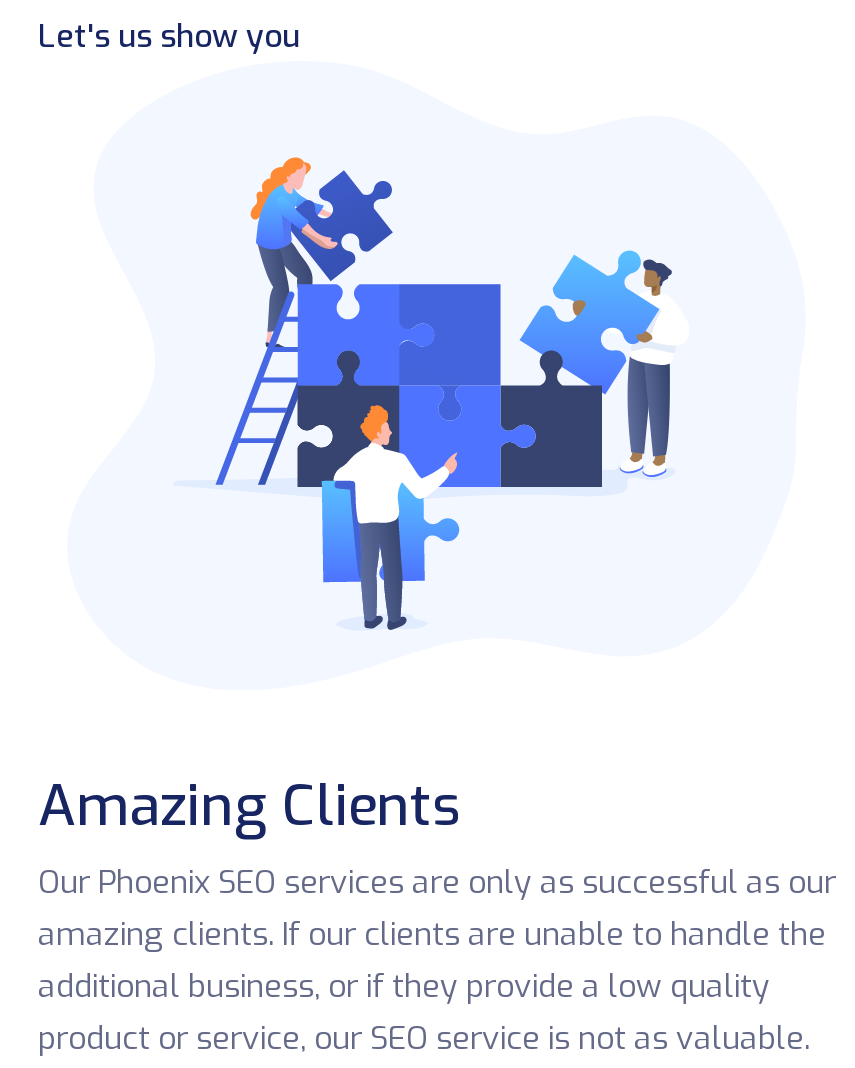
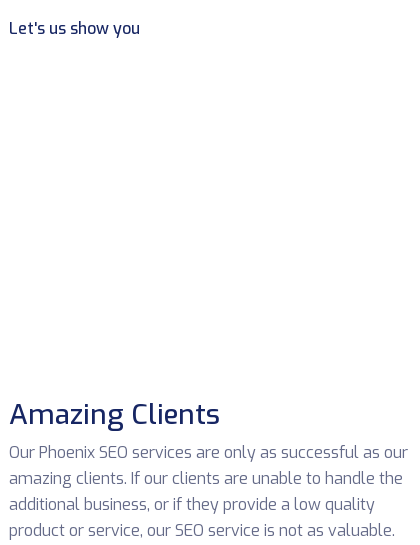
[176,156,674,632] [image] -> none

